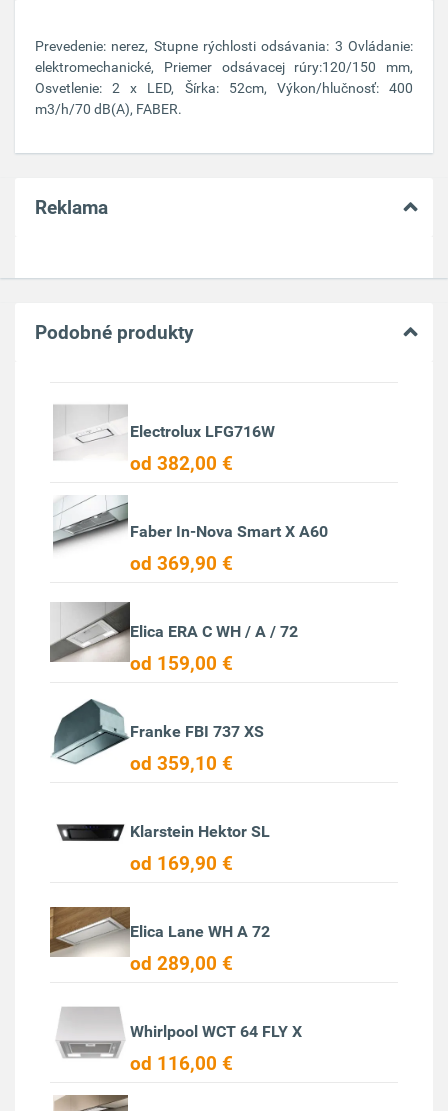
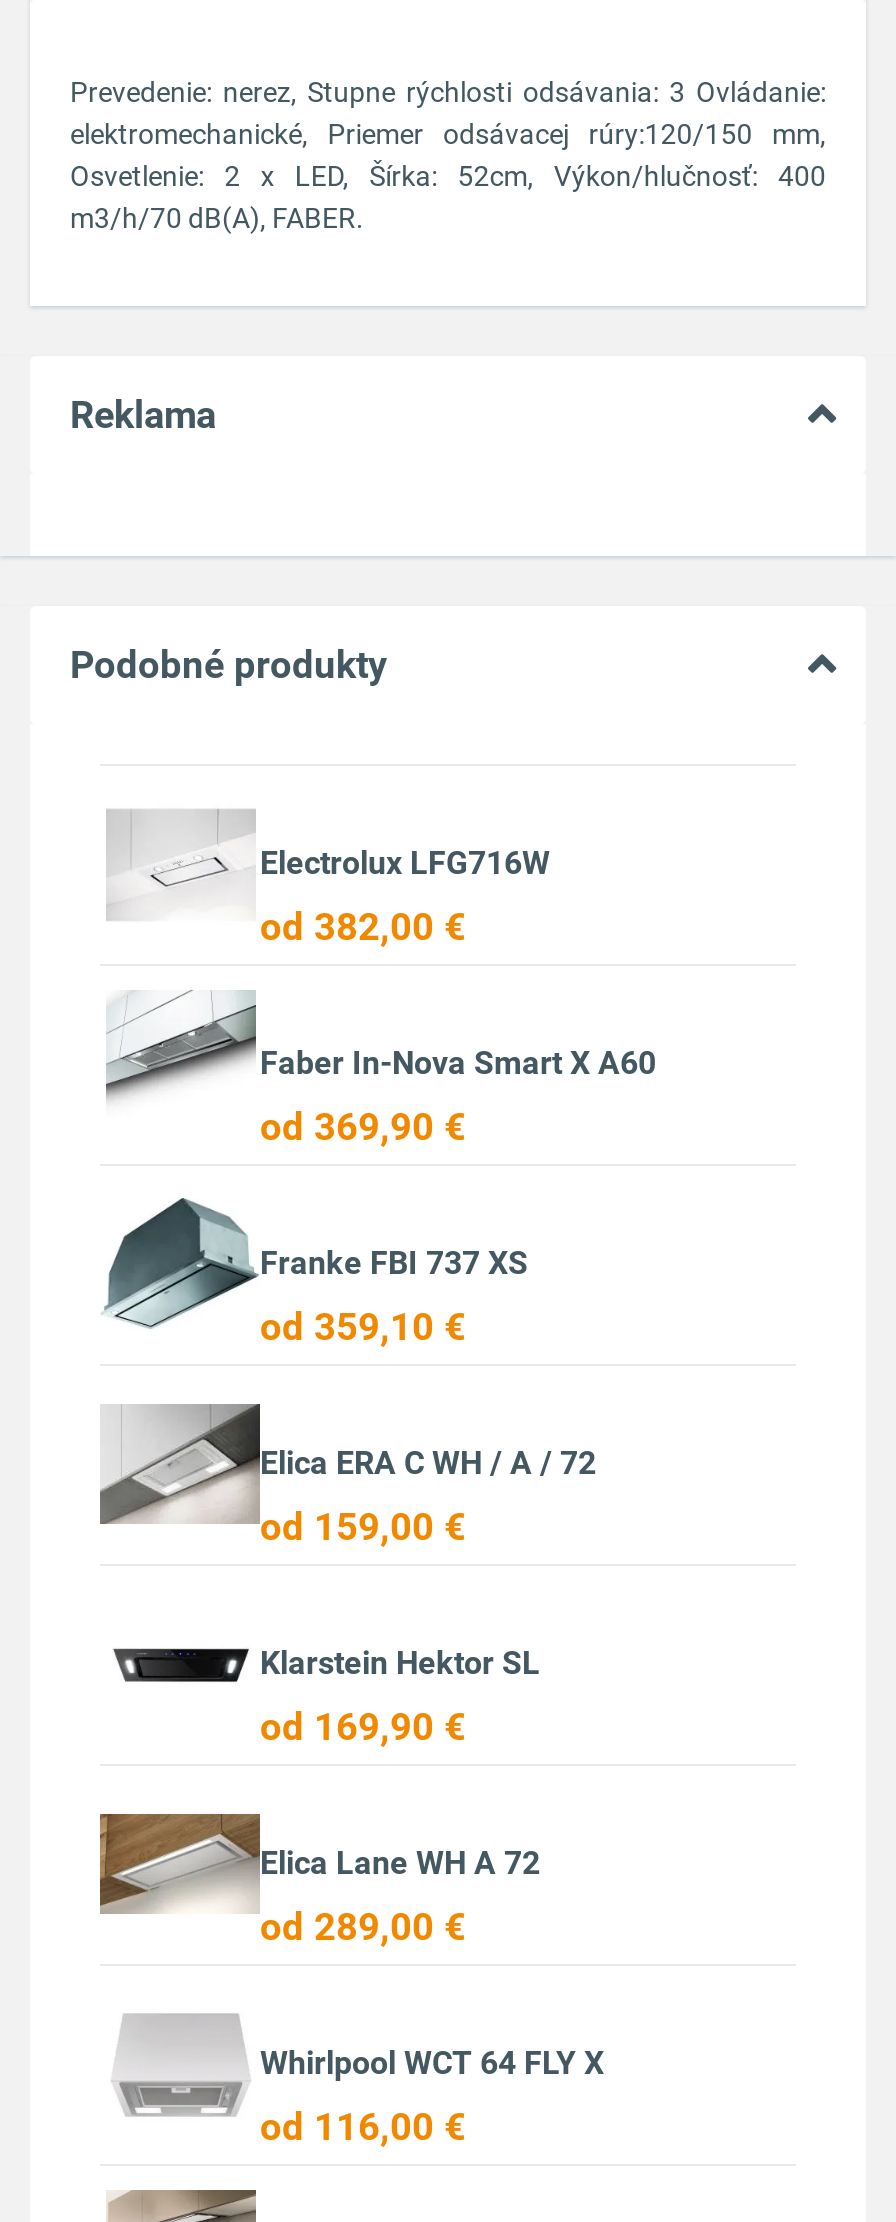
moved [50,602,298,674] -> [100,1404,596,1549]: [image] | Elica ERA C WH / A / 72 | od 159,00 €
moved [51,698,264,774] -> [102,1198,528,1349]: [image] | Franke FBI 737 XS | od 359,10 €

